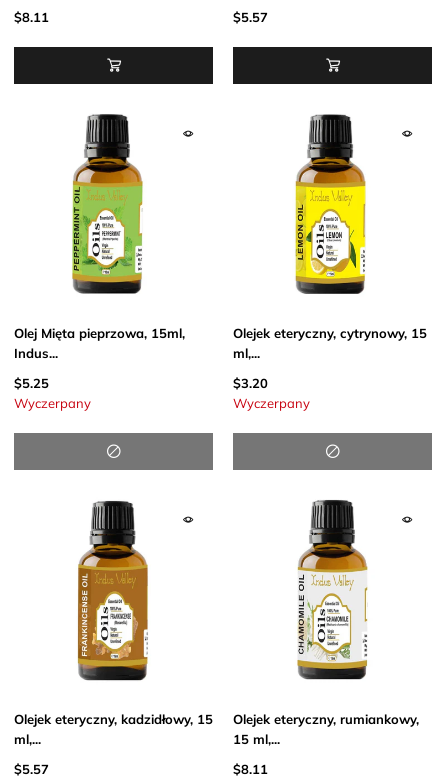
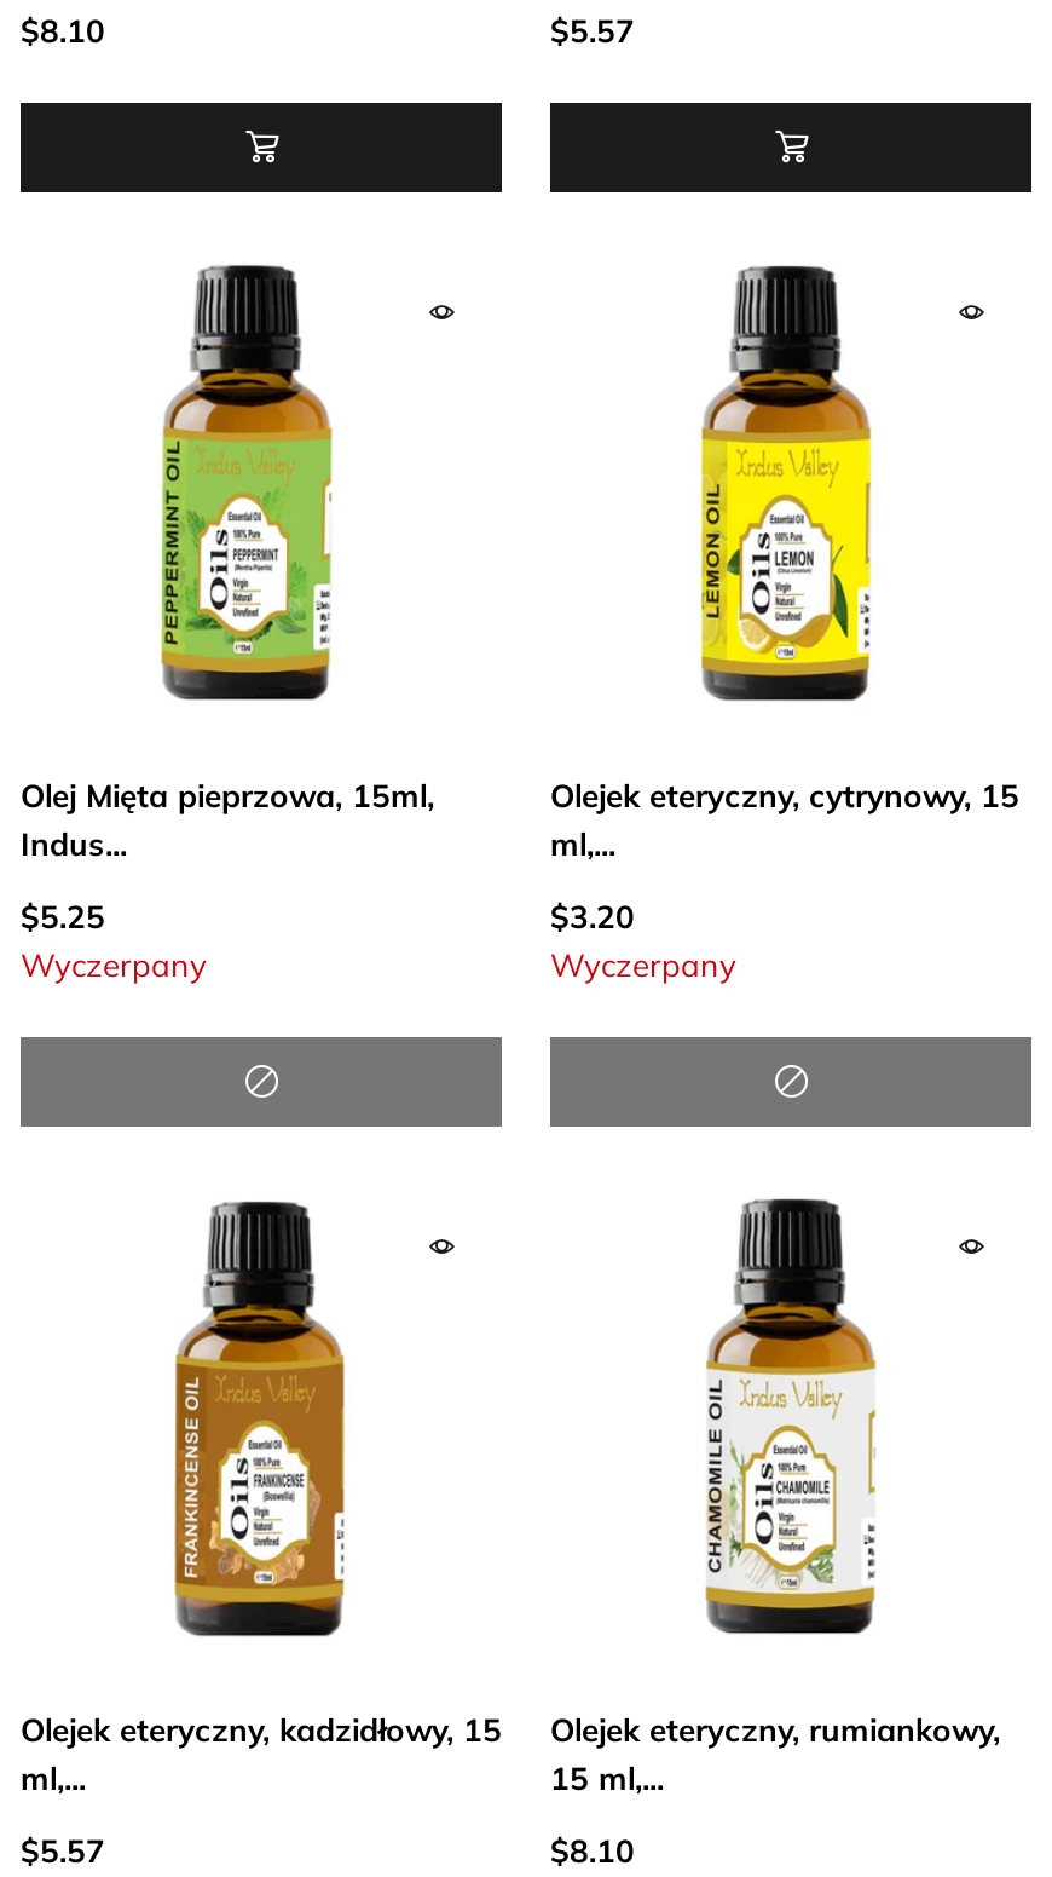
[14,9,49,25] $8.11 -> [21,11,105,50] $8.10
[233,761,268,777] $8.11 -> [550,1831,635,1870] $8.10

